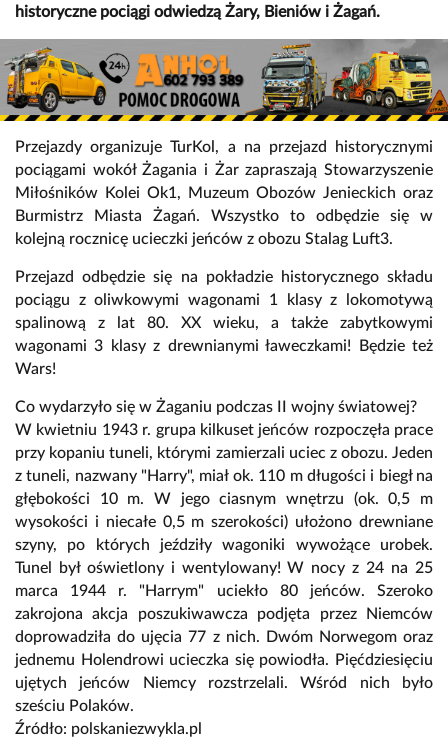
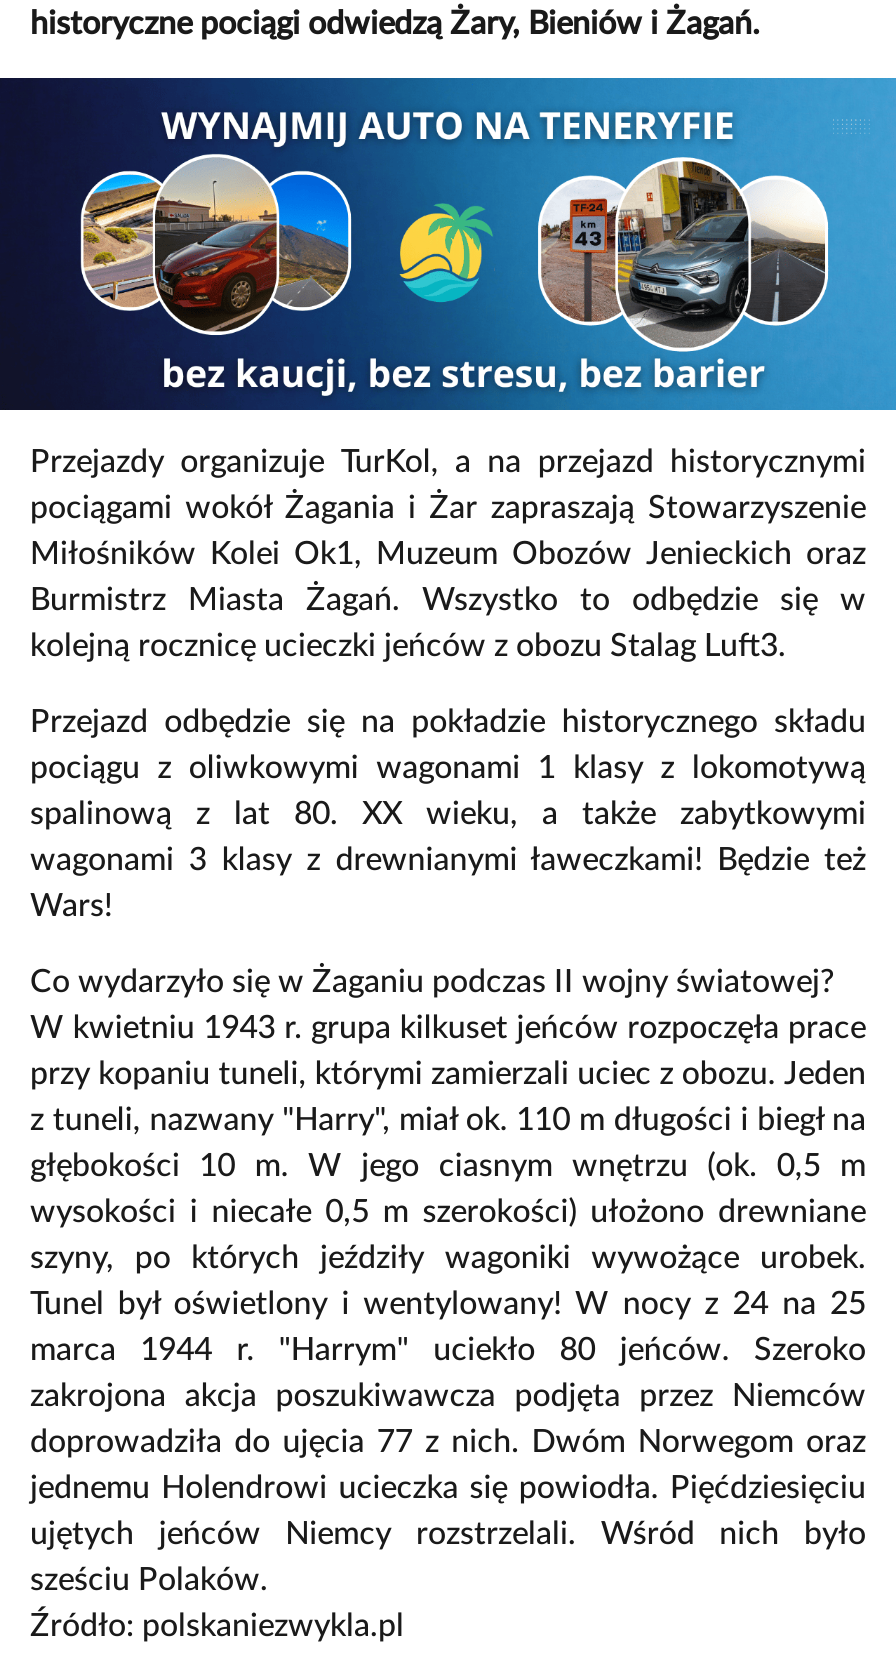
[3,38,445,122] [image] -> [6,76,890,412] [image]

